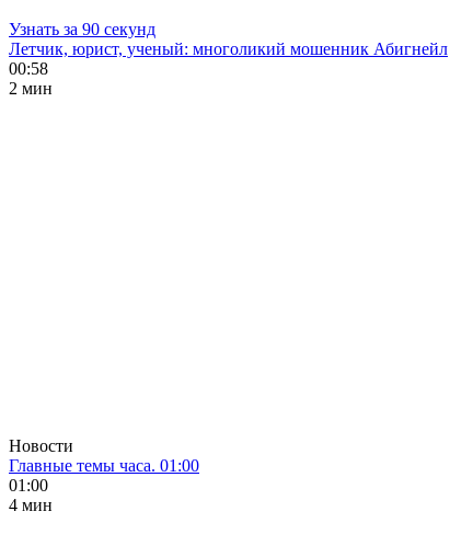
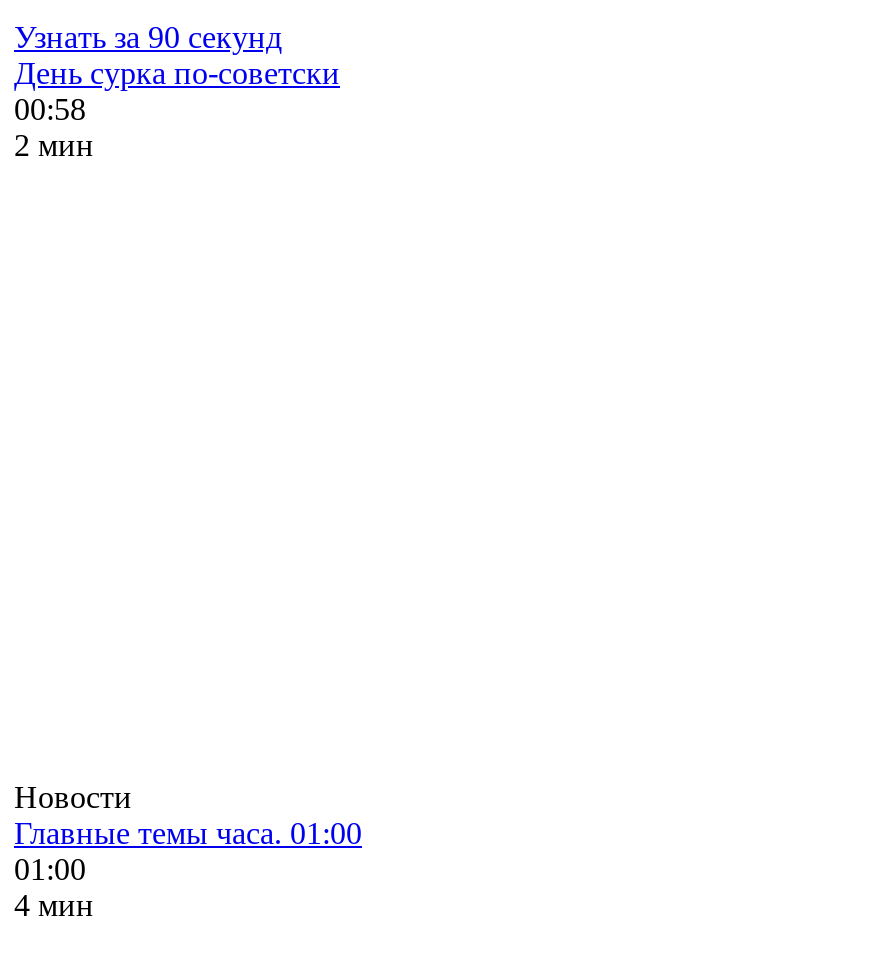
[9,39,448,58] Летчик, юрист, ученый: многоликий мошенник Абигнейл -> [14,56,340,90] День сурка по-советски

